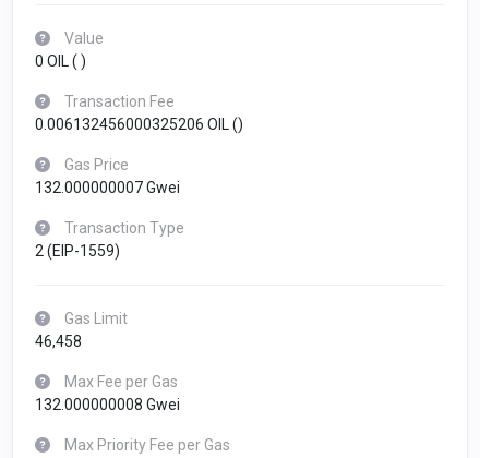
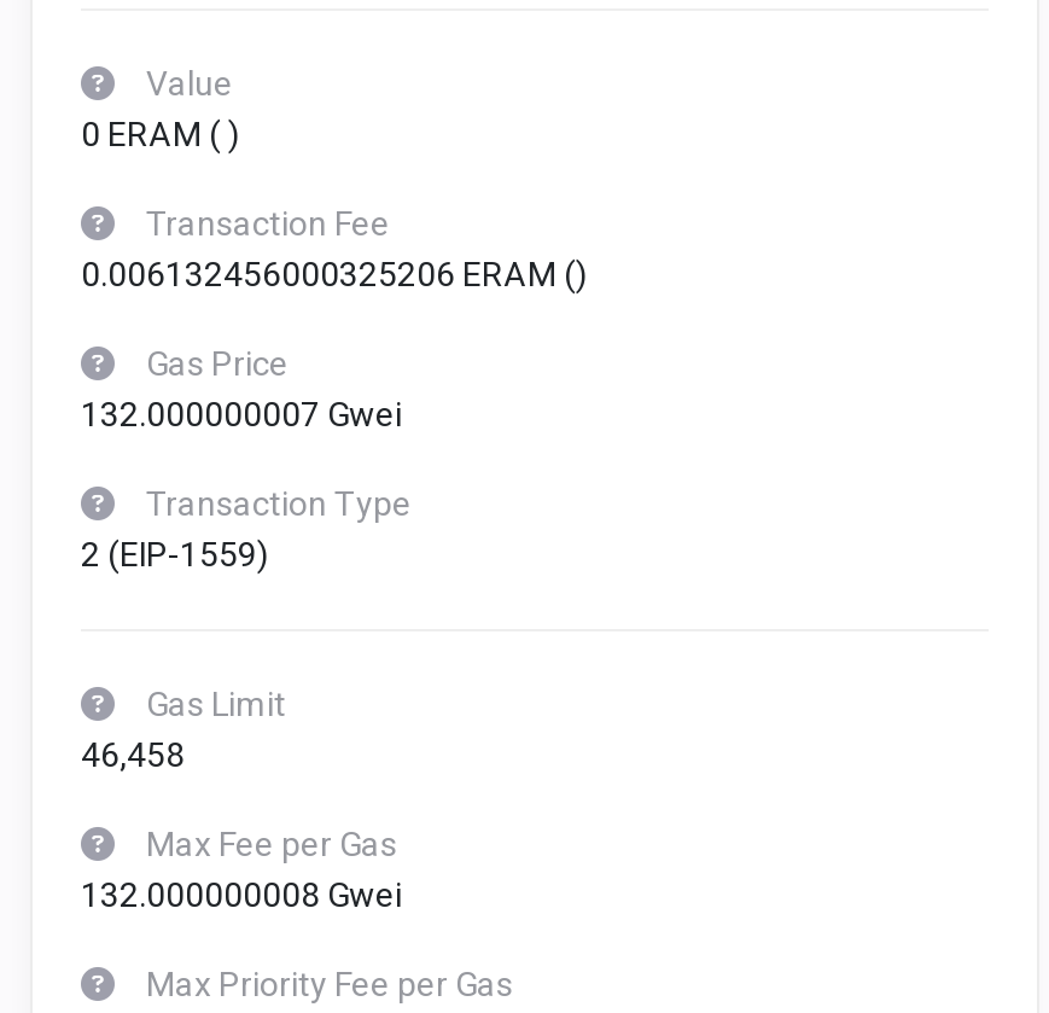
[35,52,86,70] 0 OIL ( ) -> [81,115,240,153] 0 ERAM ( )
[35,116,243,133] 0.006132456000325206 OIL () -> [81,255,588,293] 0.006132456000325206 ERAM ()

